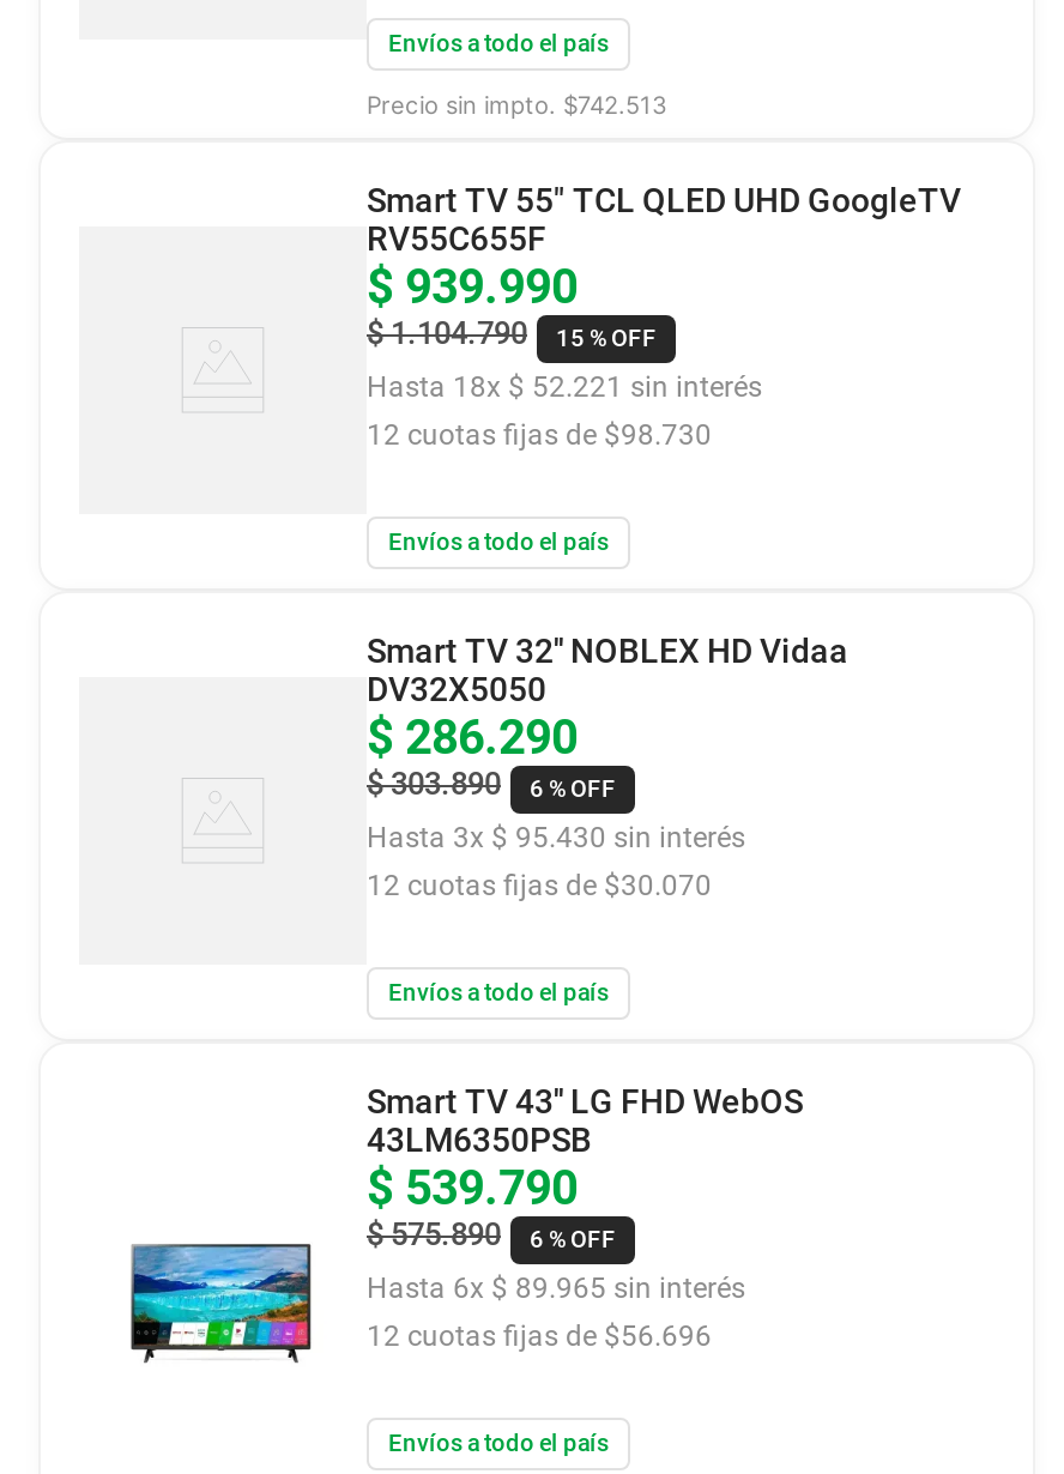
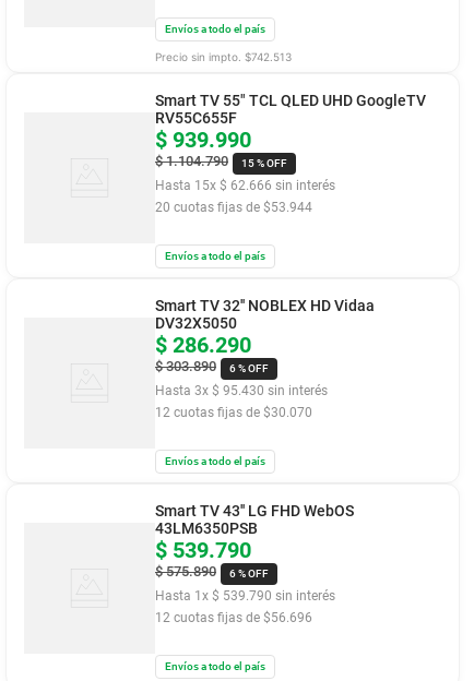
[367,370,762,403] Hasta 18x $ 52.221 sin interés -> [155,178,335,193] Hasta 15x $ 62.666 sin interés
[367,418,712,451] 12 cuotas fijas de $98.730 -> [155,199,312,215] 20 cuotas fijas de $53.944
[129,1243,314,1363] [image] -> none
[367,1271,745,1305] Hasta 6x $ 89.965 sin interés -> [155,588,335,603] Hasta 1x $ 539.790 sin interés

